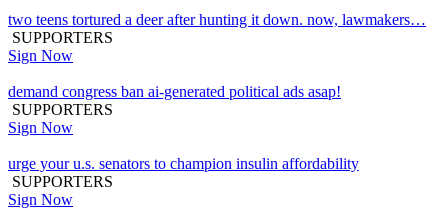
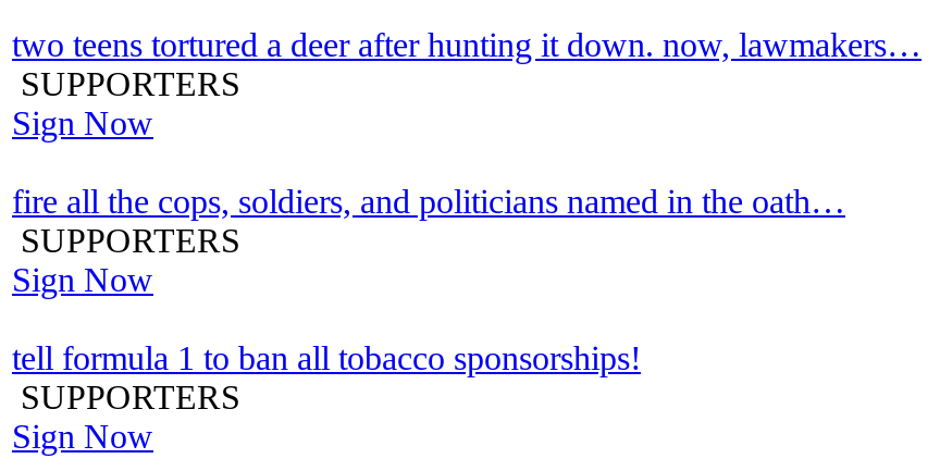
[8,83,341,100] demand congress ban ai-generated political ads asap! -> [12,183,845,220] fire all the cops, soldiers, and politicians named in the oath…
[8,155,359,172] urge your u.s. senators to champion insulin affordability -> [12,339,641,376] tell formula 1 to ban all tobacco sponsorships!

